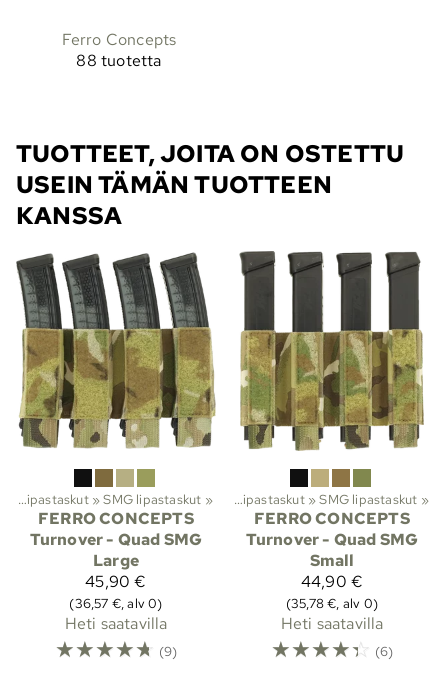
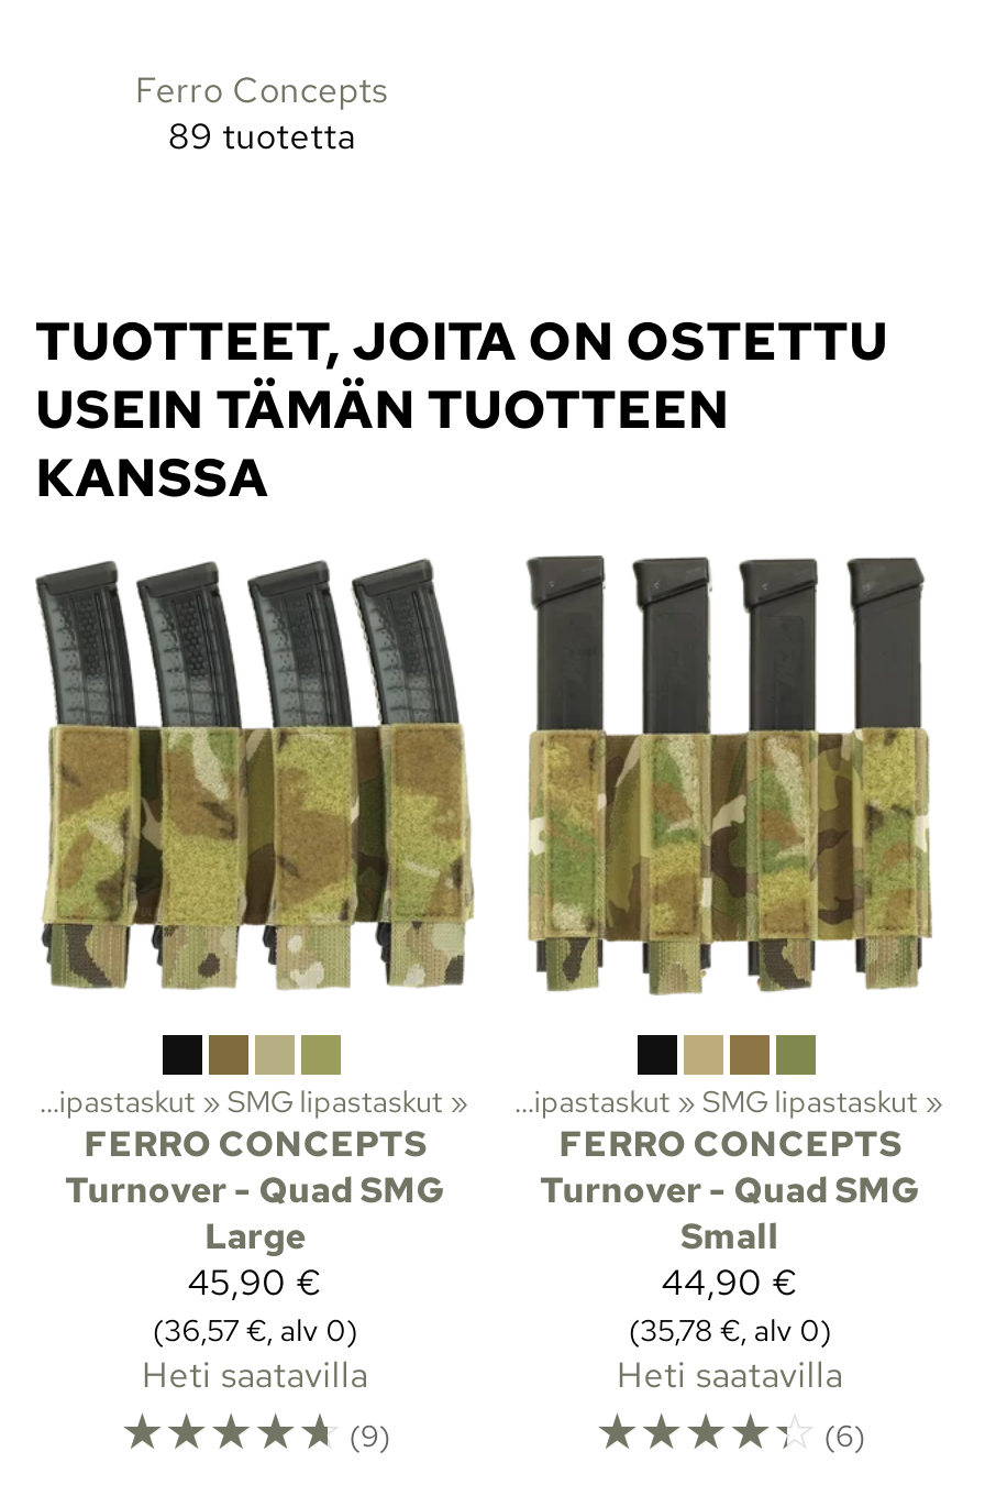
[76,50,161,71] 88 tuotetta -> [168,114,355,160] 89 tuotetta

